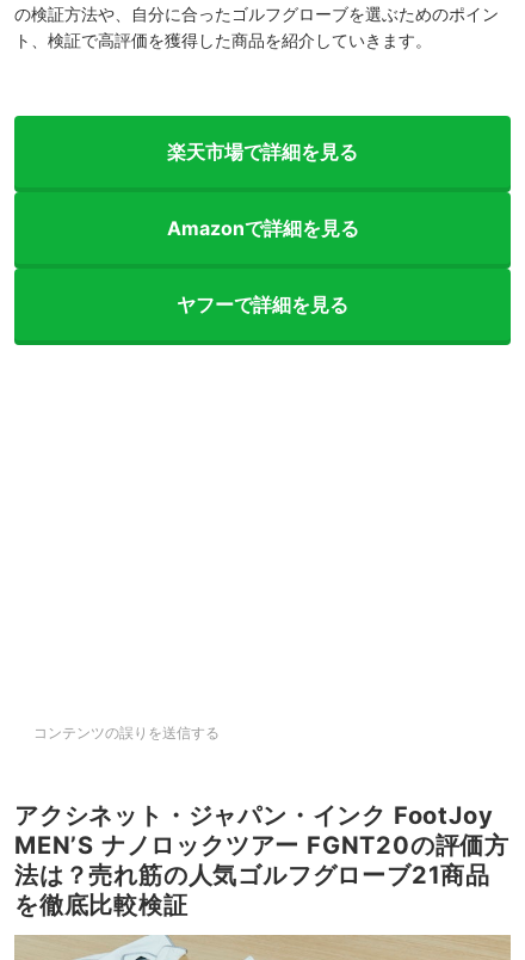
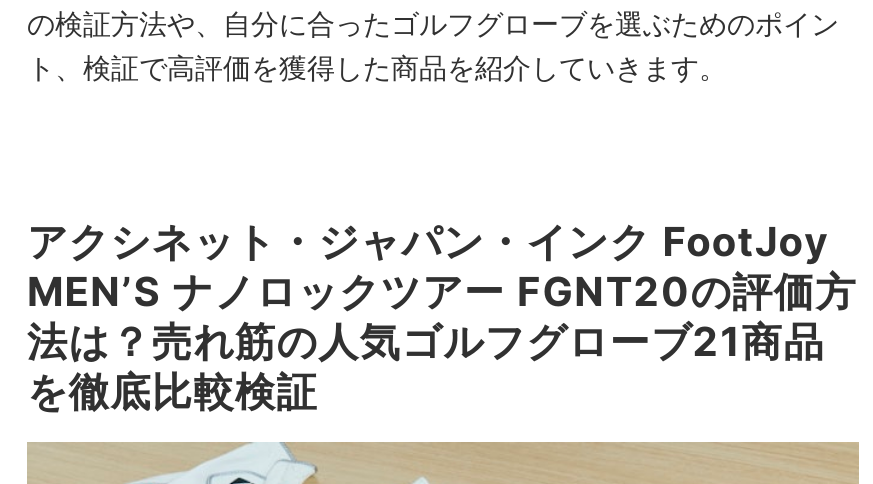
[13,115,512,346] [image] | 楽天市場で詳細を見る | Amazonで詳細を見る | ヤフーで詳細を見る -> none
[33,724,220,741] コンテンツの誤りを送信する -> none

